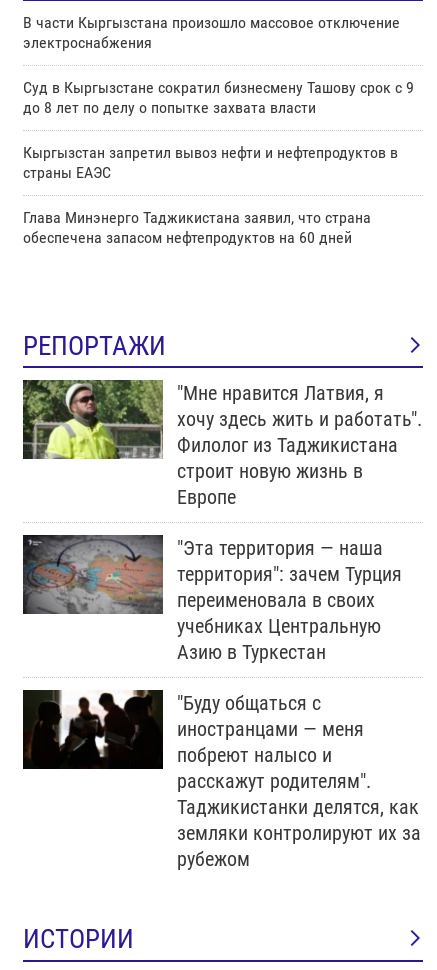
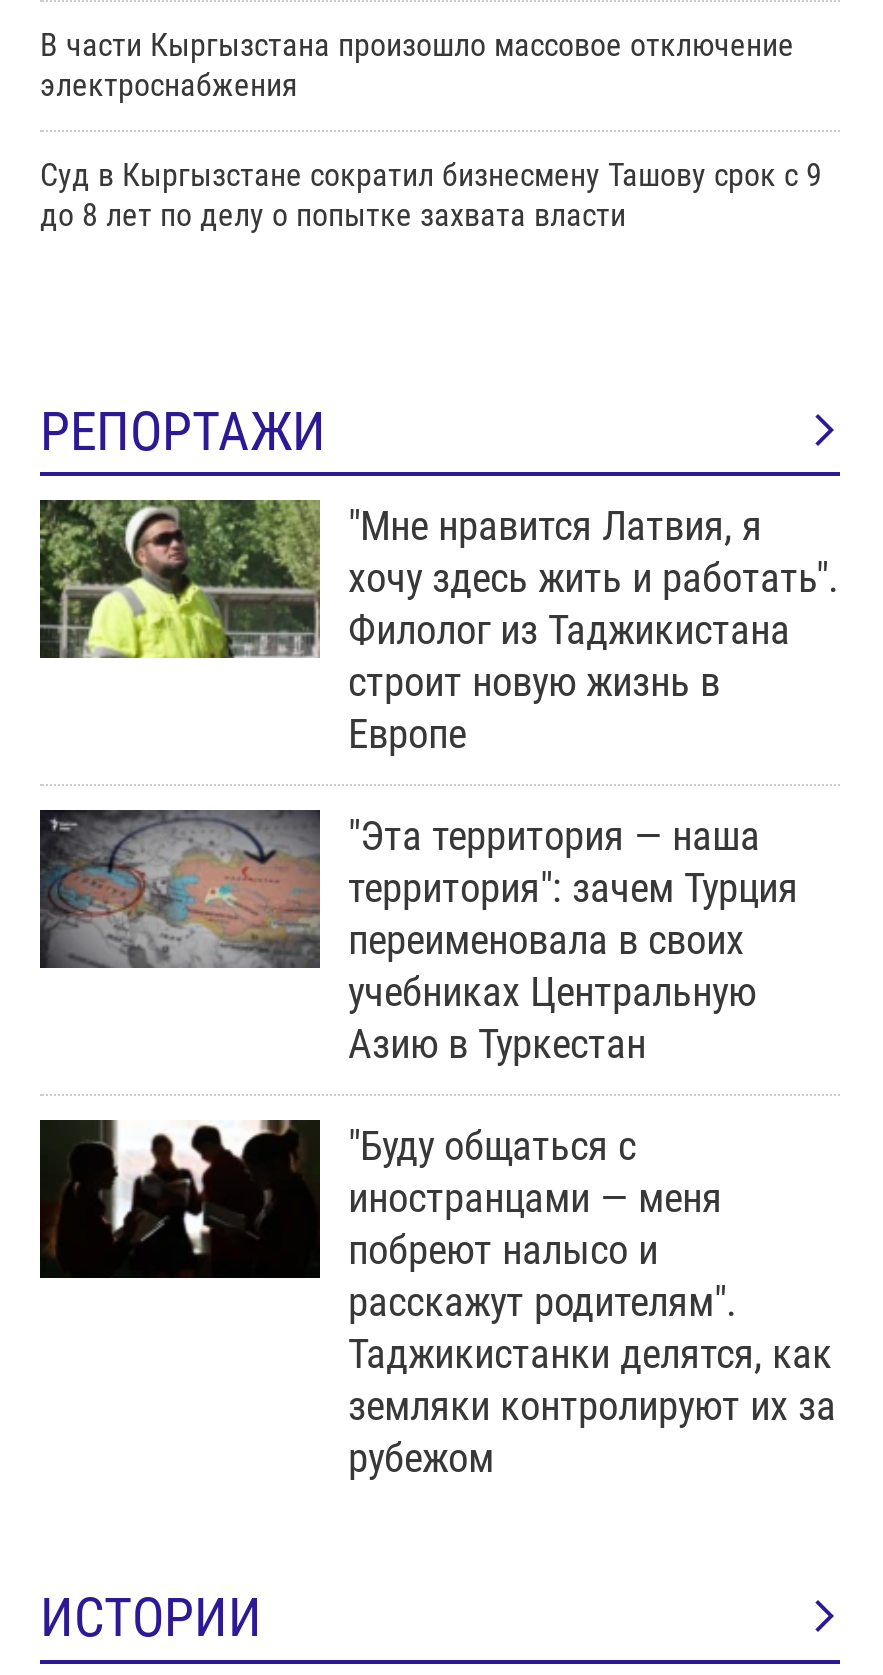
[23,143,398,247] Кыргызстан запретил вывоз нефти и нефтепродуктов в | страны ЕАЭС | Глава Минэнерго Таджикистана заявил, что страна | обеспечена запасом нефтепродуктов на 60 дней -> none

